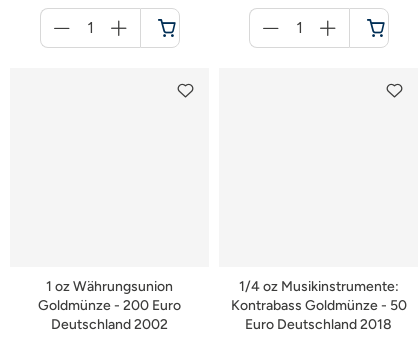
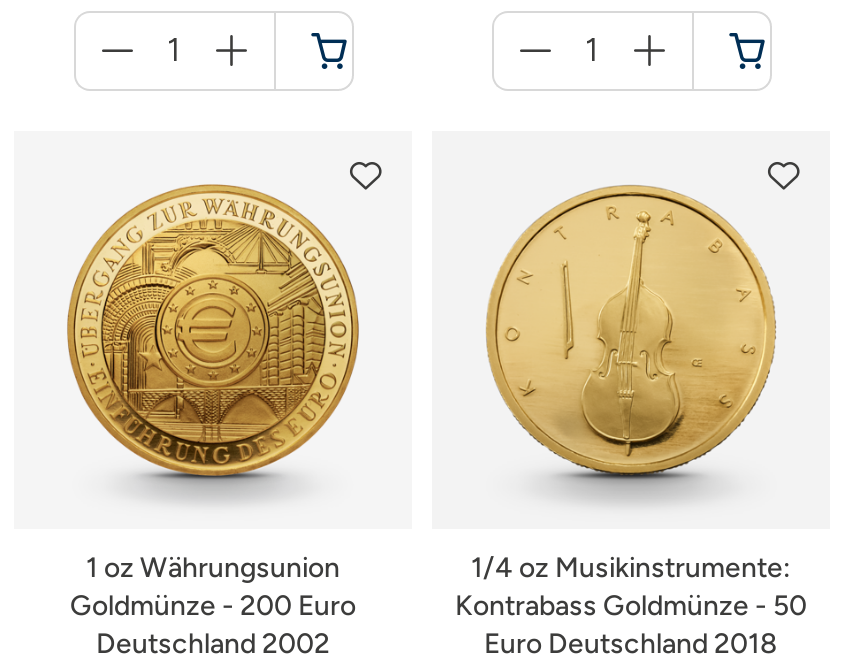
none -> [66,183,362,503] [image]
none -> [484,183,778,505] [image]

